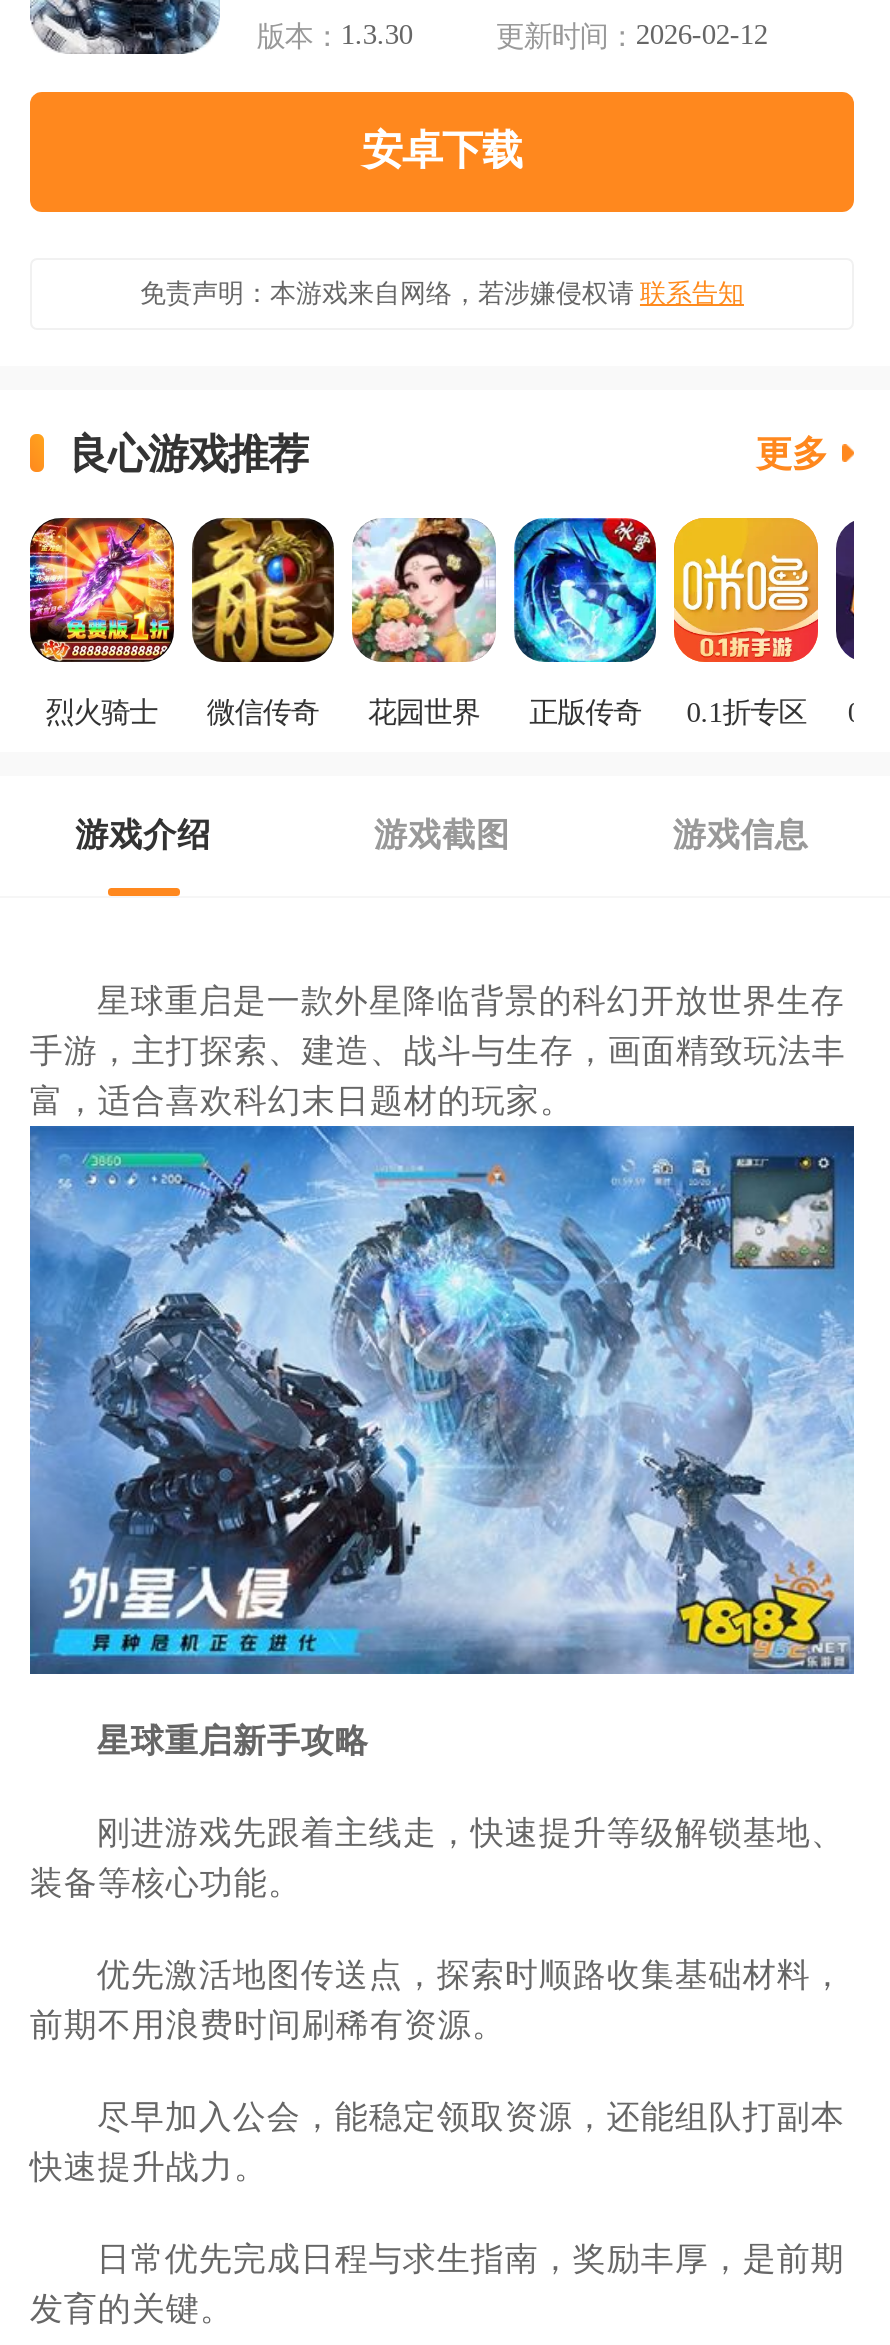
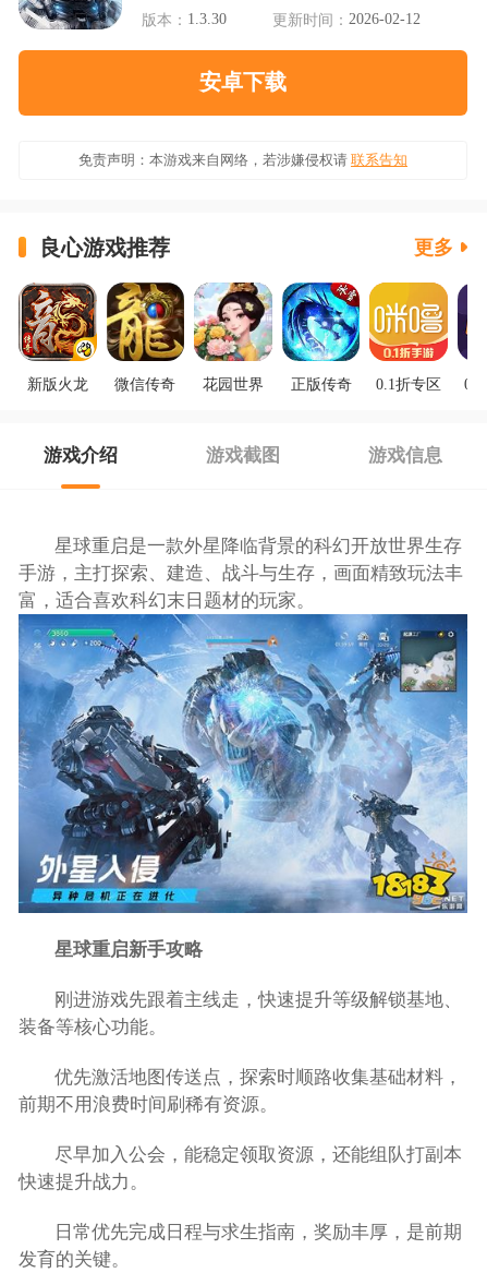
[28,516,176,728] [image] | 烈火骑士 -> [19,283,98,393] [image] | 新版火龙

